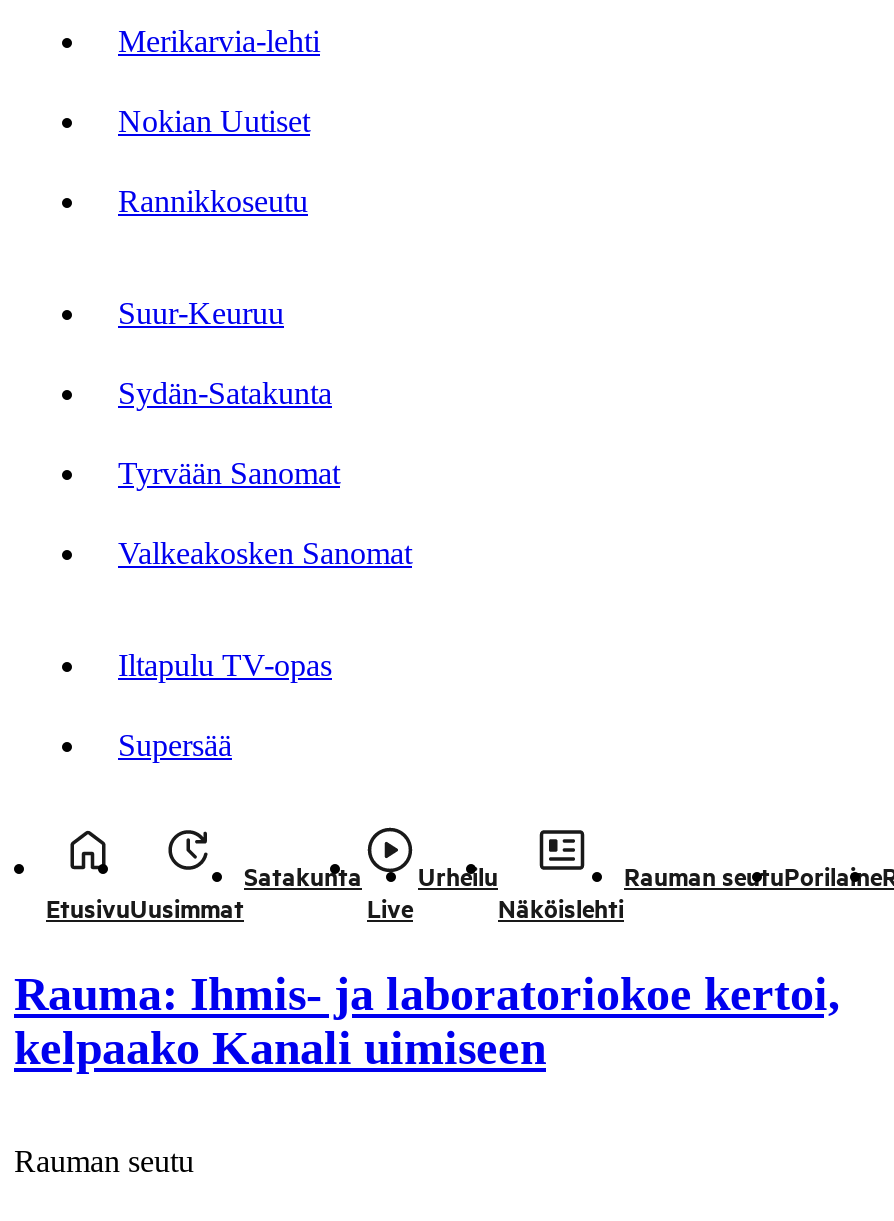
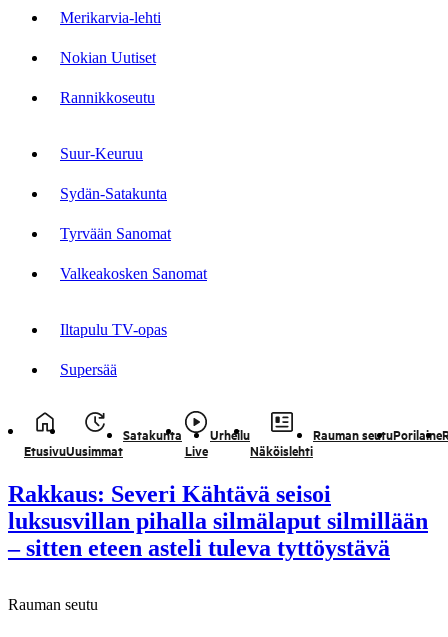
[14,969,840,1075] Rauma: Ihmis- ja laboratoriokoe kertoi, | kelpaako Kanali uimiseen -> [8,481,428,561] Rakkaus: Severi Kähtävä seisoi | luksusvillan pihalla silmälaput silmillään | – sitten eteen asteli tuleva tyttöystävä

